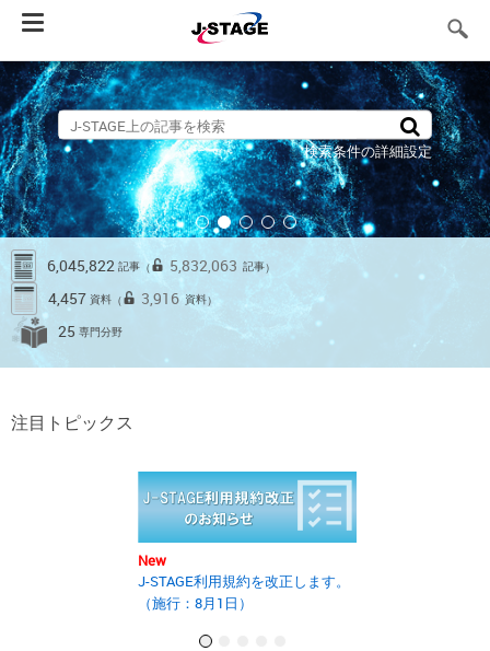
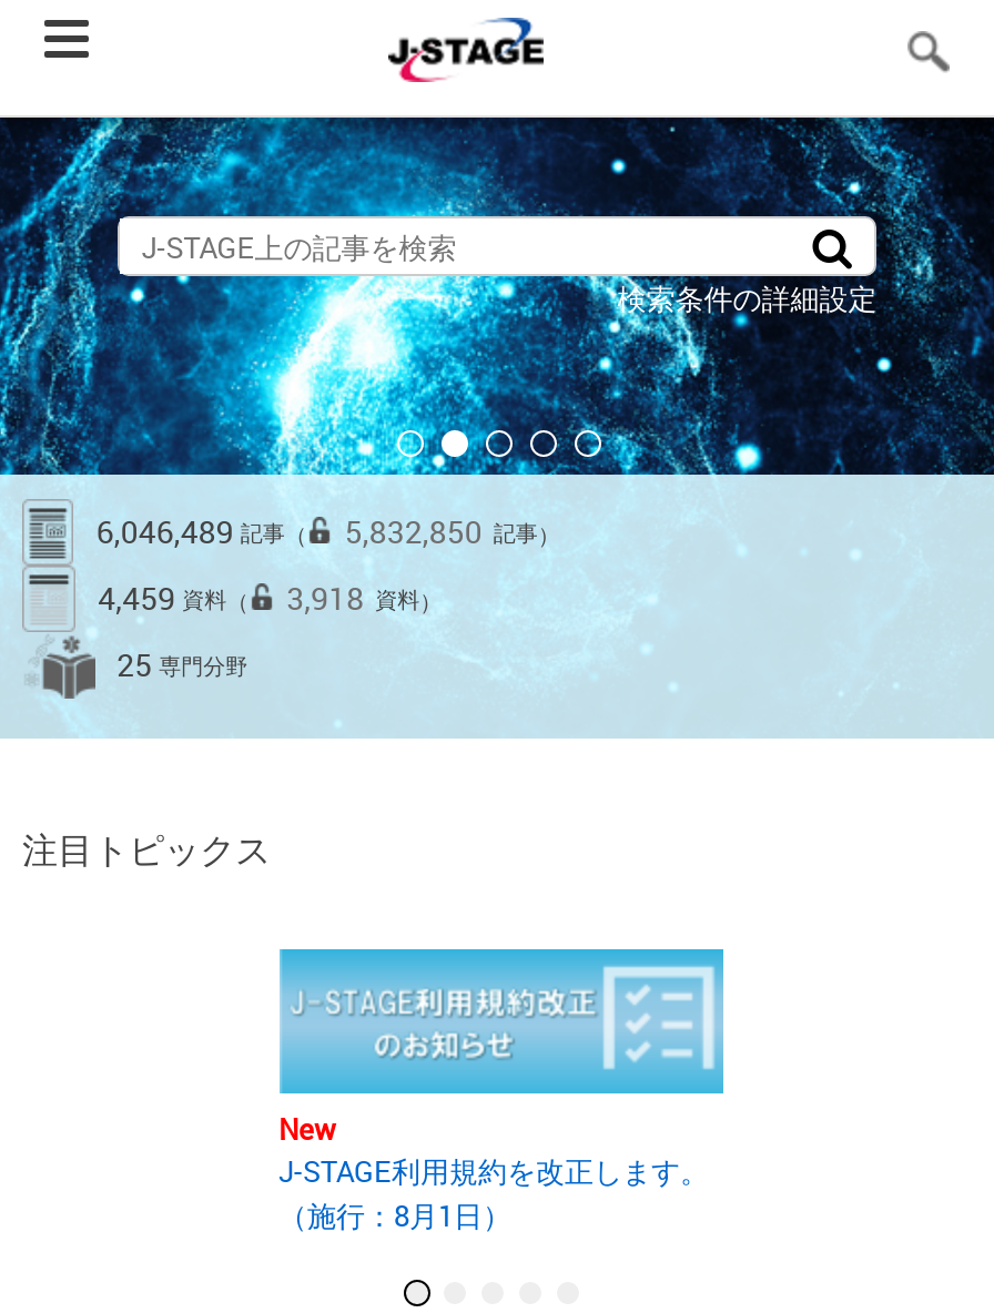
[47,255,151,276] 6,045,822記事（ -> [96,510,307,552] 6,046,489記事（
[170,255,276,276] 5,832,063 記事） -> [345,510,560,552] 5,832,850 記事）
[48,288,123,309] 4,457資料（ -> [98,577,249,619] 4,459資料（
[141,288,218,309] 3,916 資料） -> [287,577,442,619] 3,918 資料）

